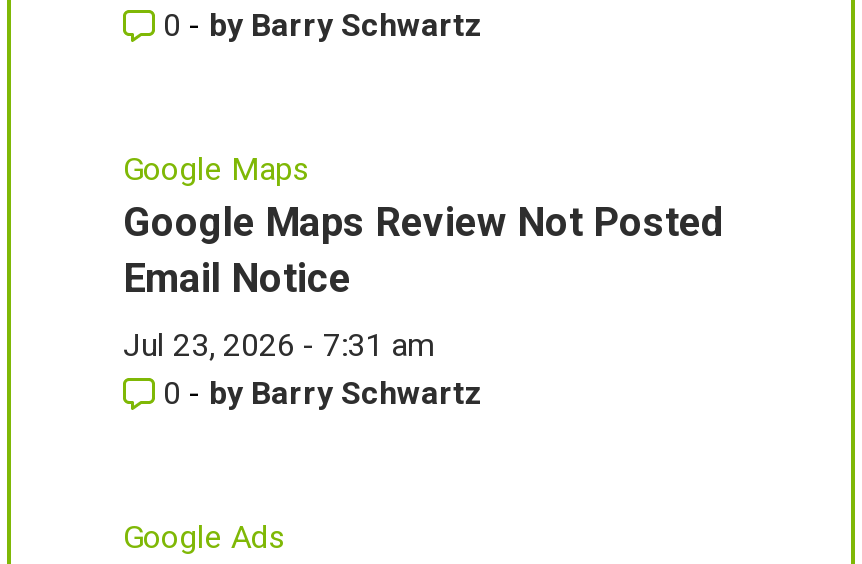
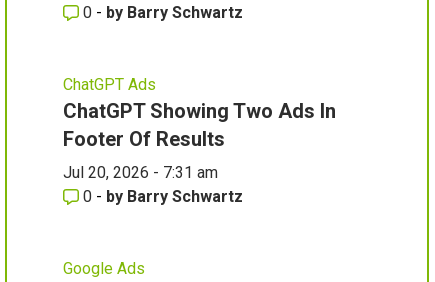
[123,150,725,302] Google Maps | Google Maps Review Not Posted | Email Notice -> [63,75,336,151] ChatGPT Ads | ChatGPT Showing Two Ads In | Footer Of Results
[123,326,433,364] Jul 23, 2026 - 7:31 am -> [63,163,218,182] Jul 20, 2026 - 7:31 am

